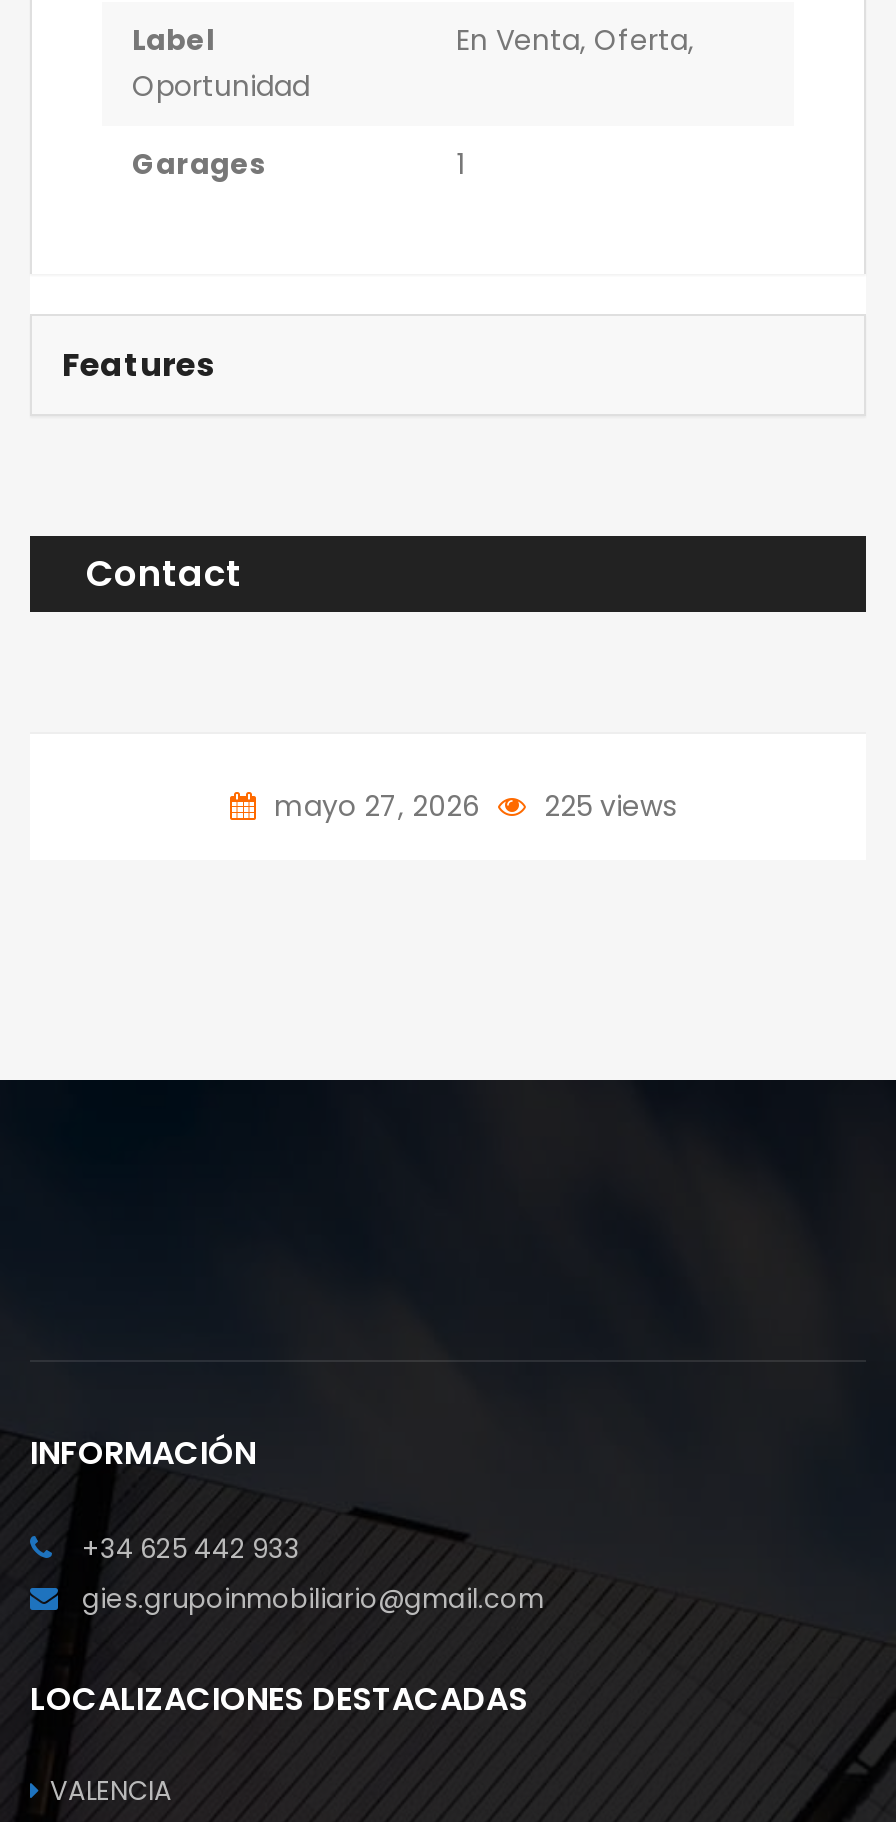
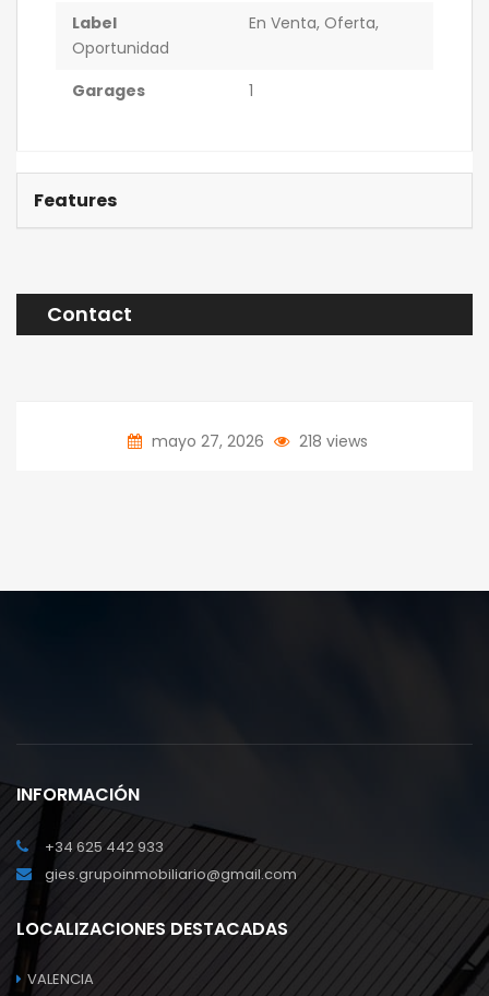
[266,786,676,826] mayo 27, 2026 225 views -> [147,430,367,452] mayo 27, 2026 218 views

